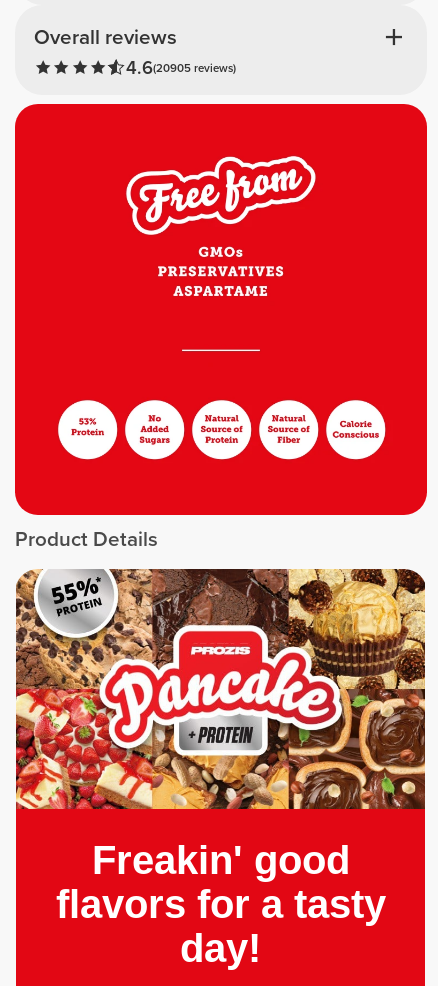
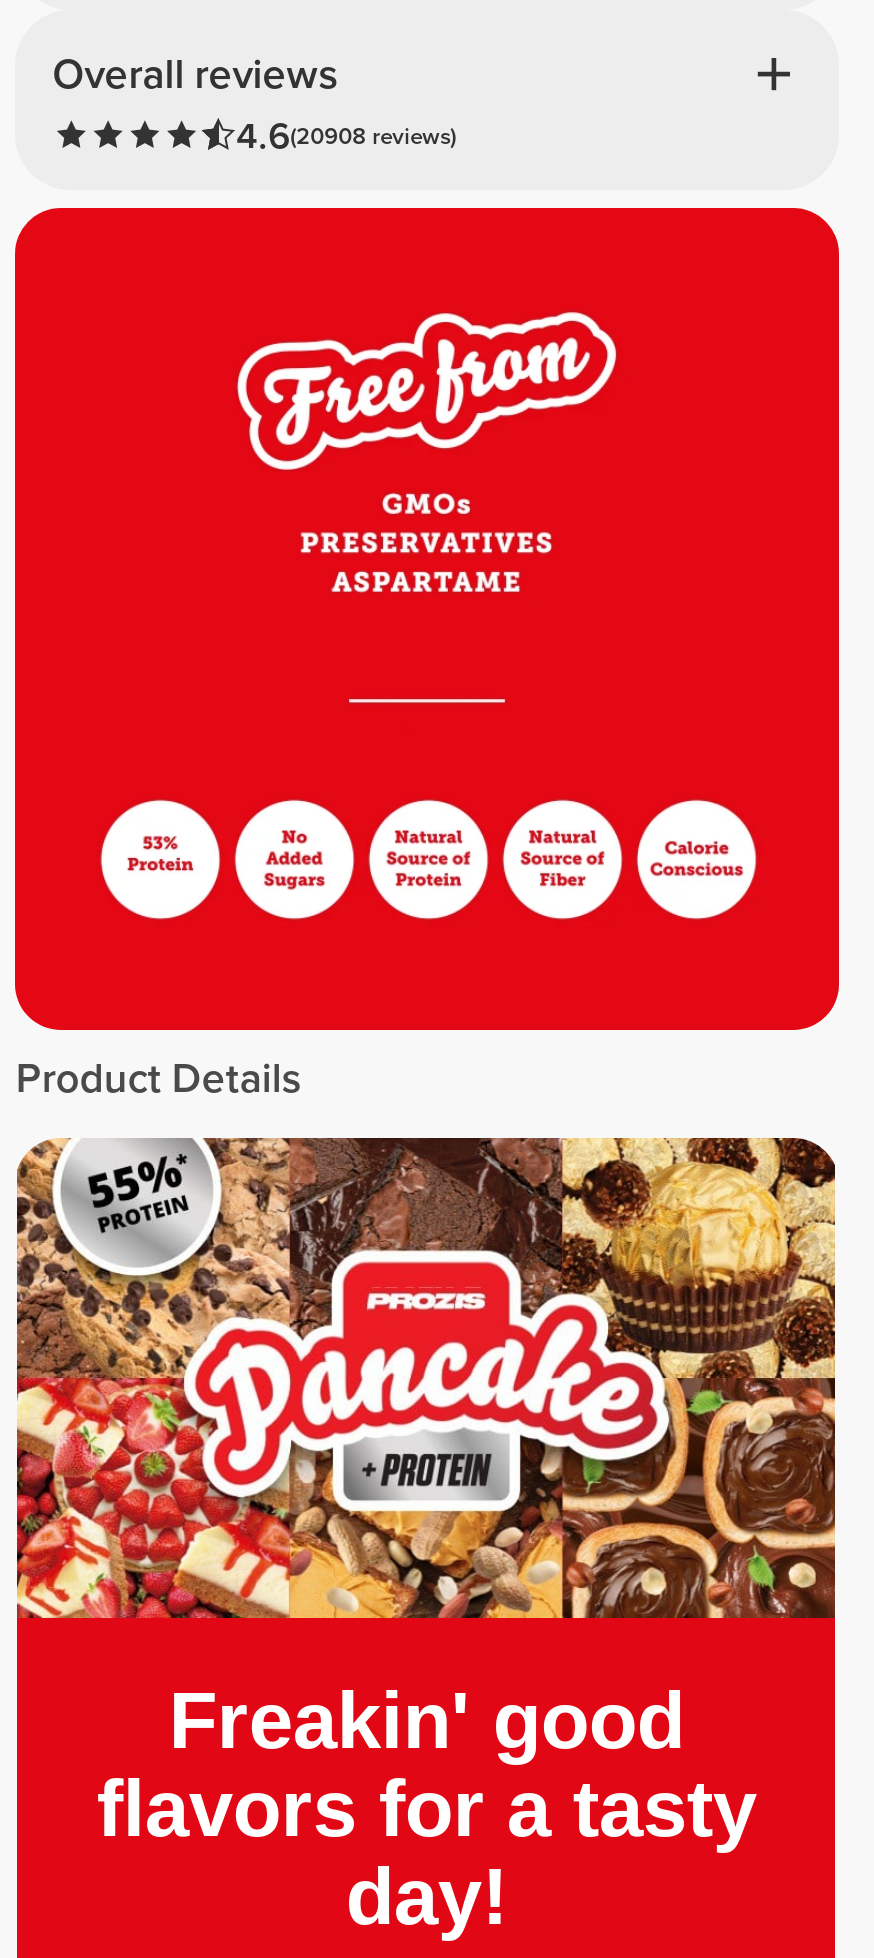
[126,57,236,79] 4.6(20905 reviews) -> [236,115,456,159] 4.6(20908 reviews)

